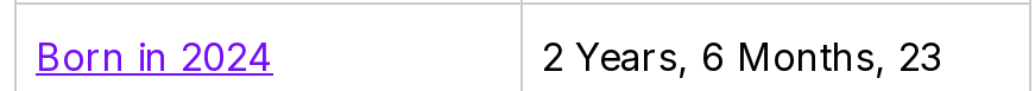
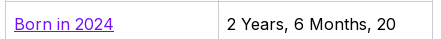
[542,34,941,81] 2 Years, 6 Months, 23 -> [227,14,396,34] 2 Years, 6 Months, 20

